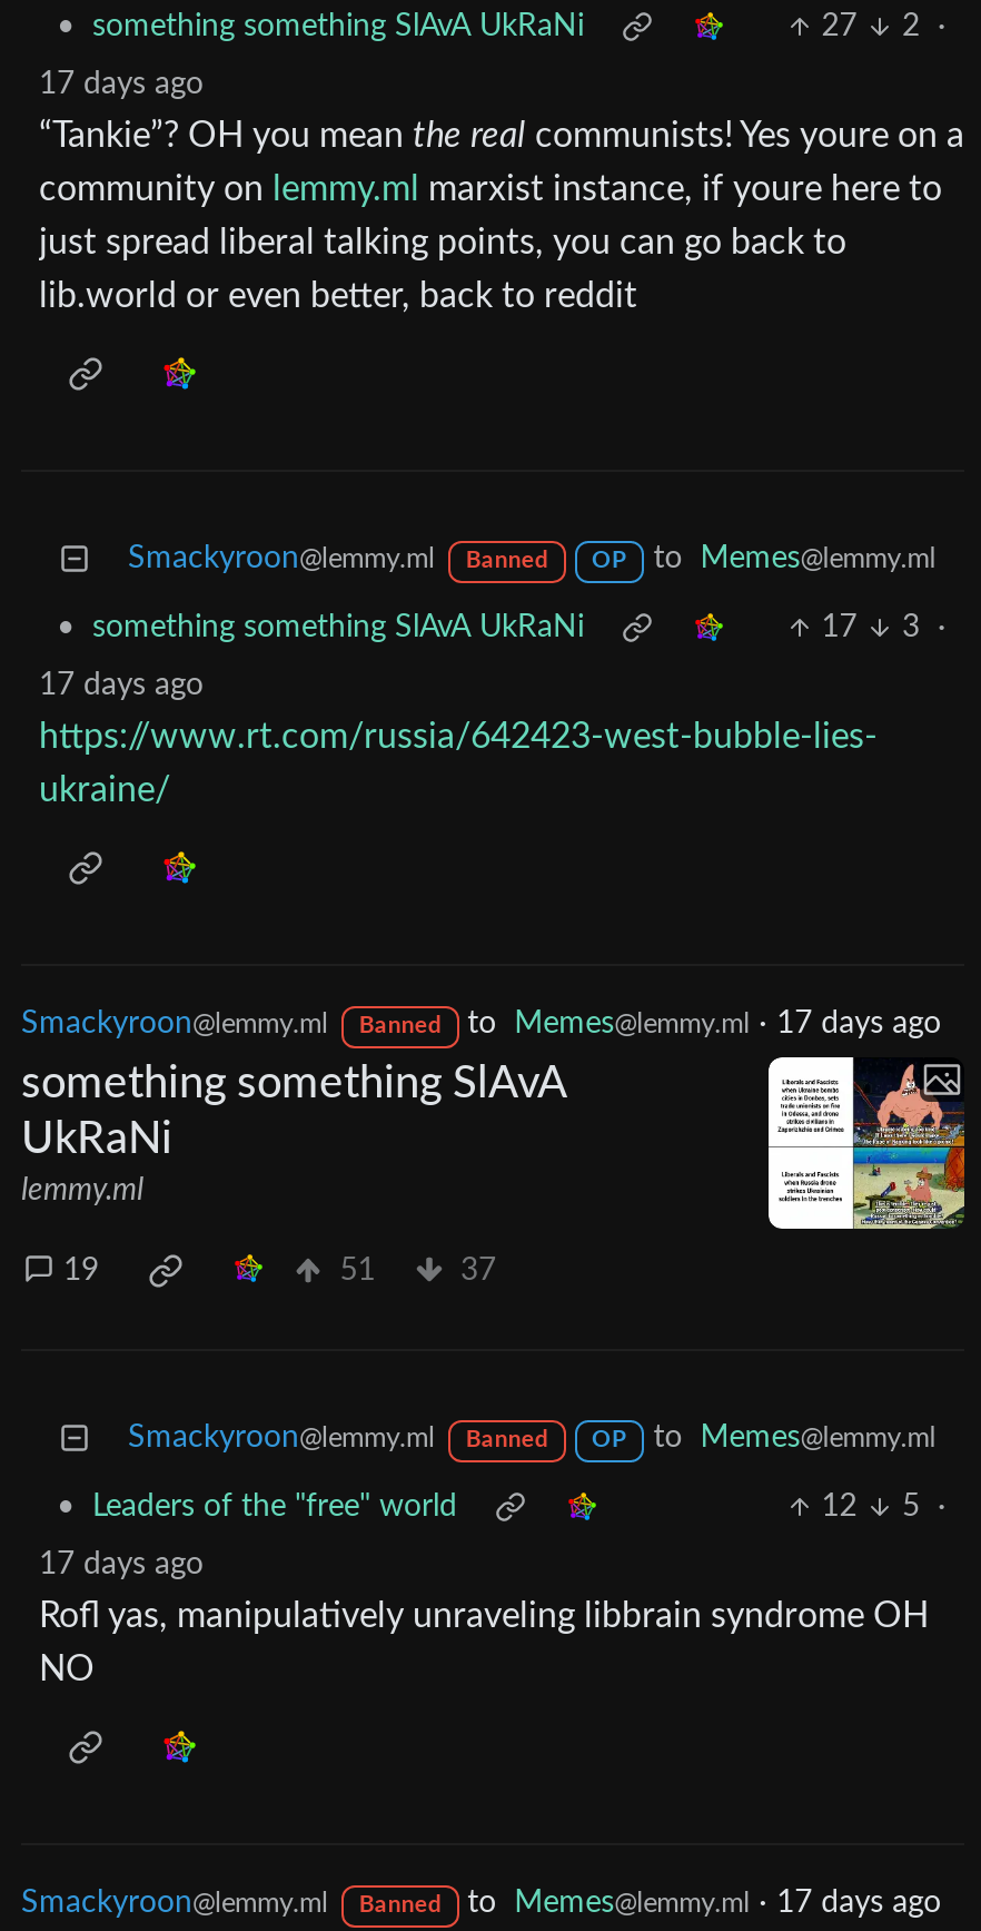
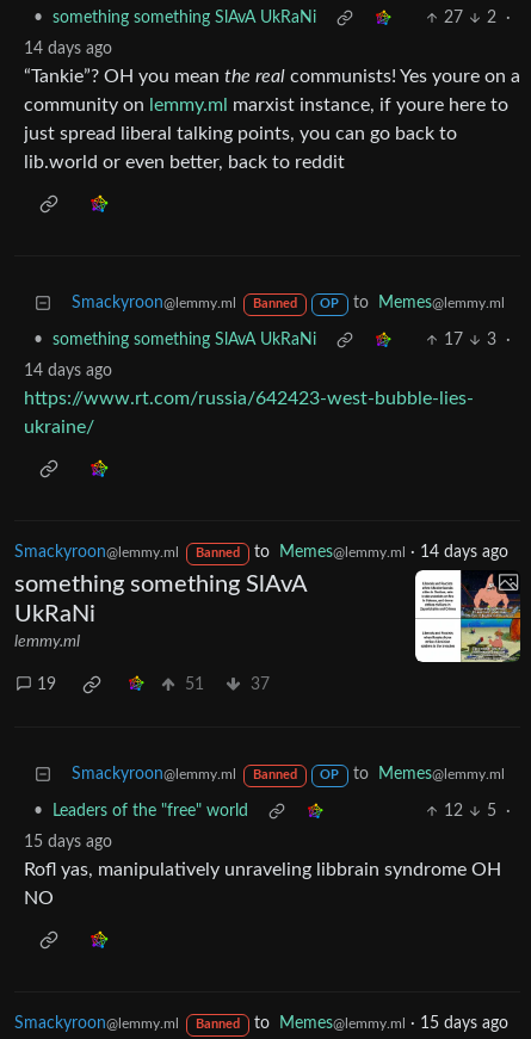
[39,70,204,101] 17 days ago -> [24,41,112,58] 14 days ago
[39,671,204,702] 17 days ago -> [24,363,112,380] 14 days ago
[458,1009,941,1041] to Memes@lemmy.ml · 17 days ago -> [249,545,508,561] to Memes@lemmy.ml · 14 days ago
[39,1550,204,1582] 17 days ago -> [24,834,112,851] 15 days ago
[458,1889,941,1920] to Memes@lemmy.ml · 17 days ago -> [249,1016,508,1032] to Memes@lemmy.ml · 15 days ago

